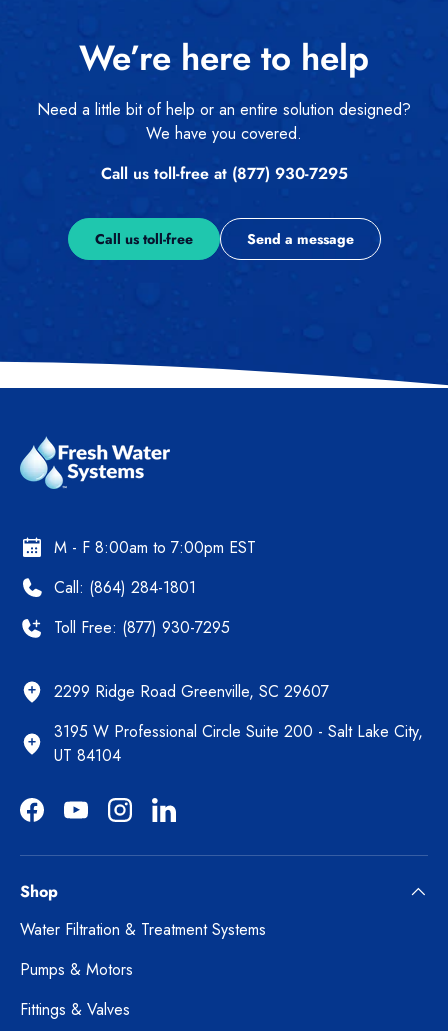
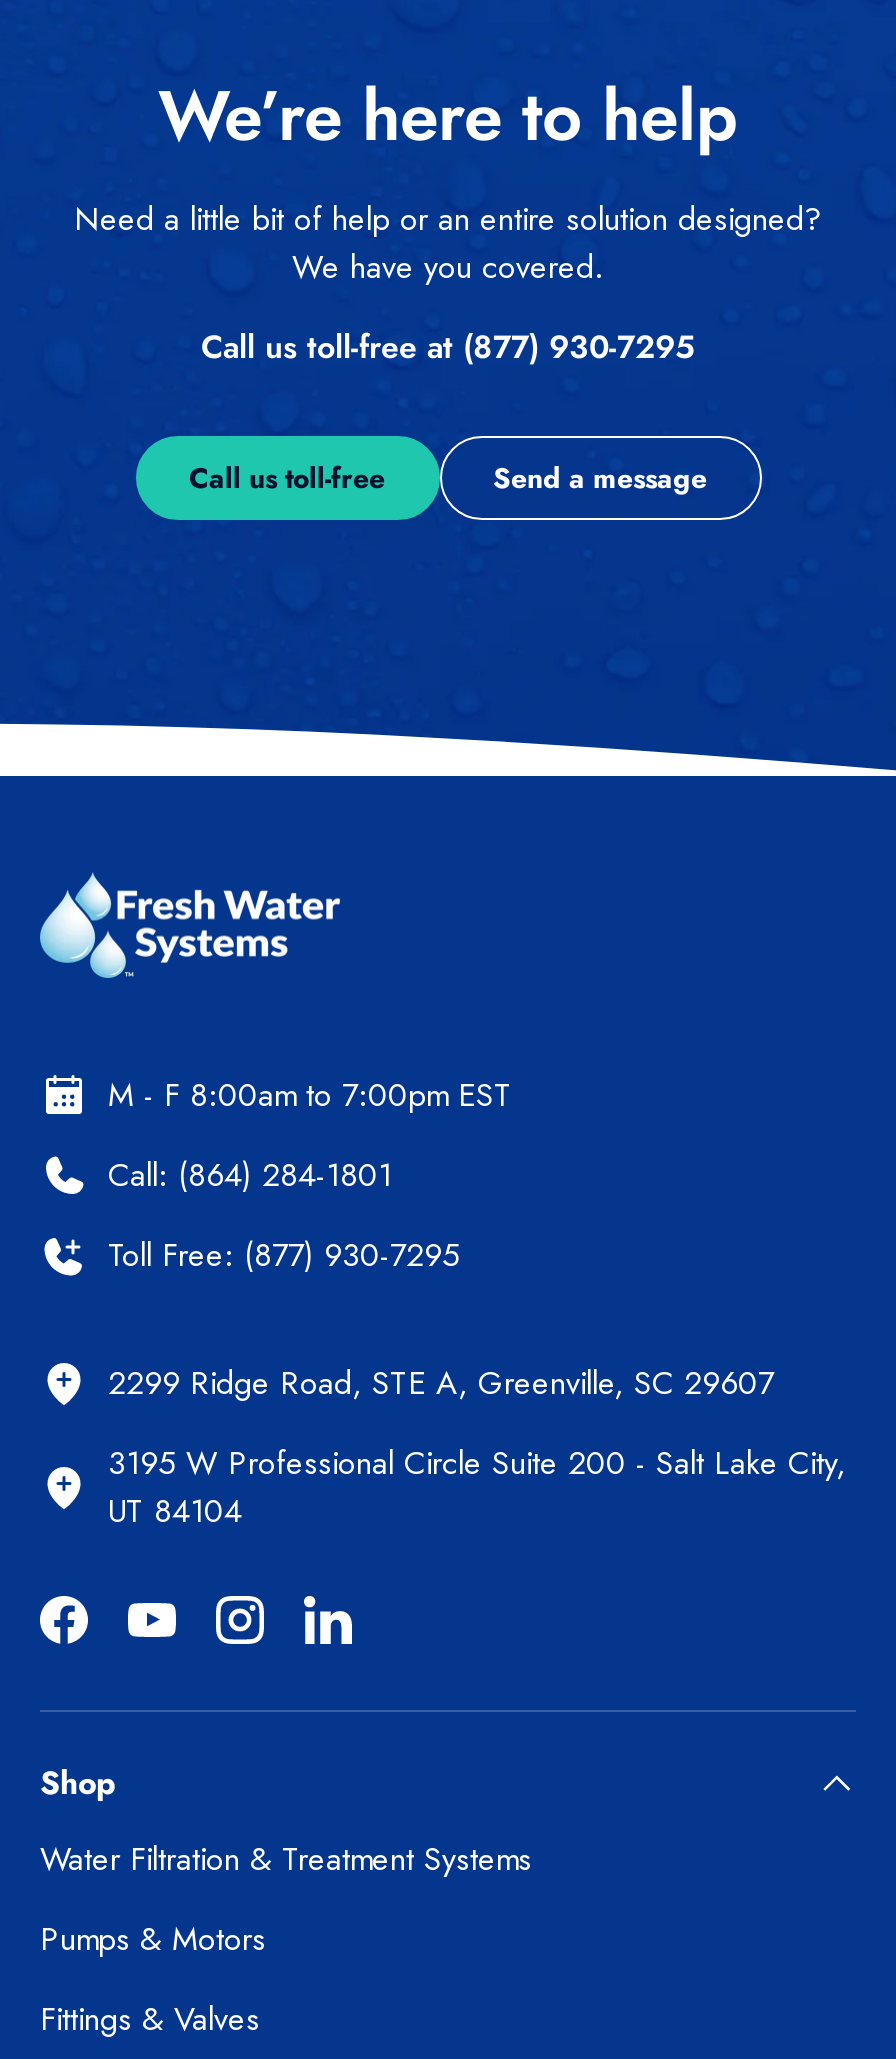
[54,680,329,703] 2299 Ridge Road Greenville, SC 29607 -> [108,1360,774,1406] 2299 Ridge Road, STE A, Greenville, SC 29607

